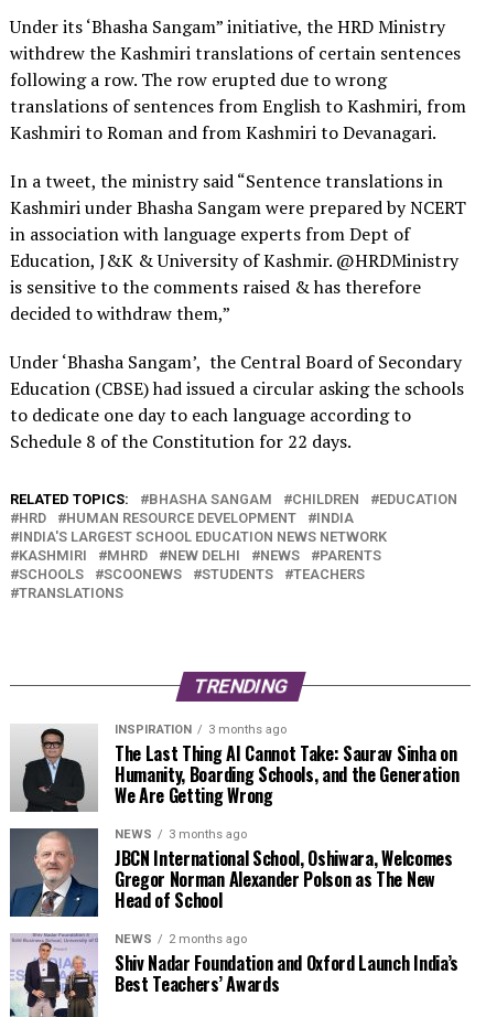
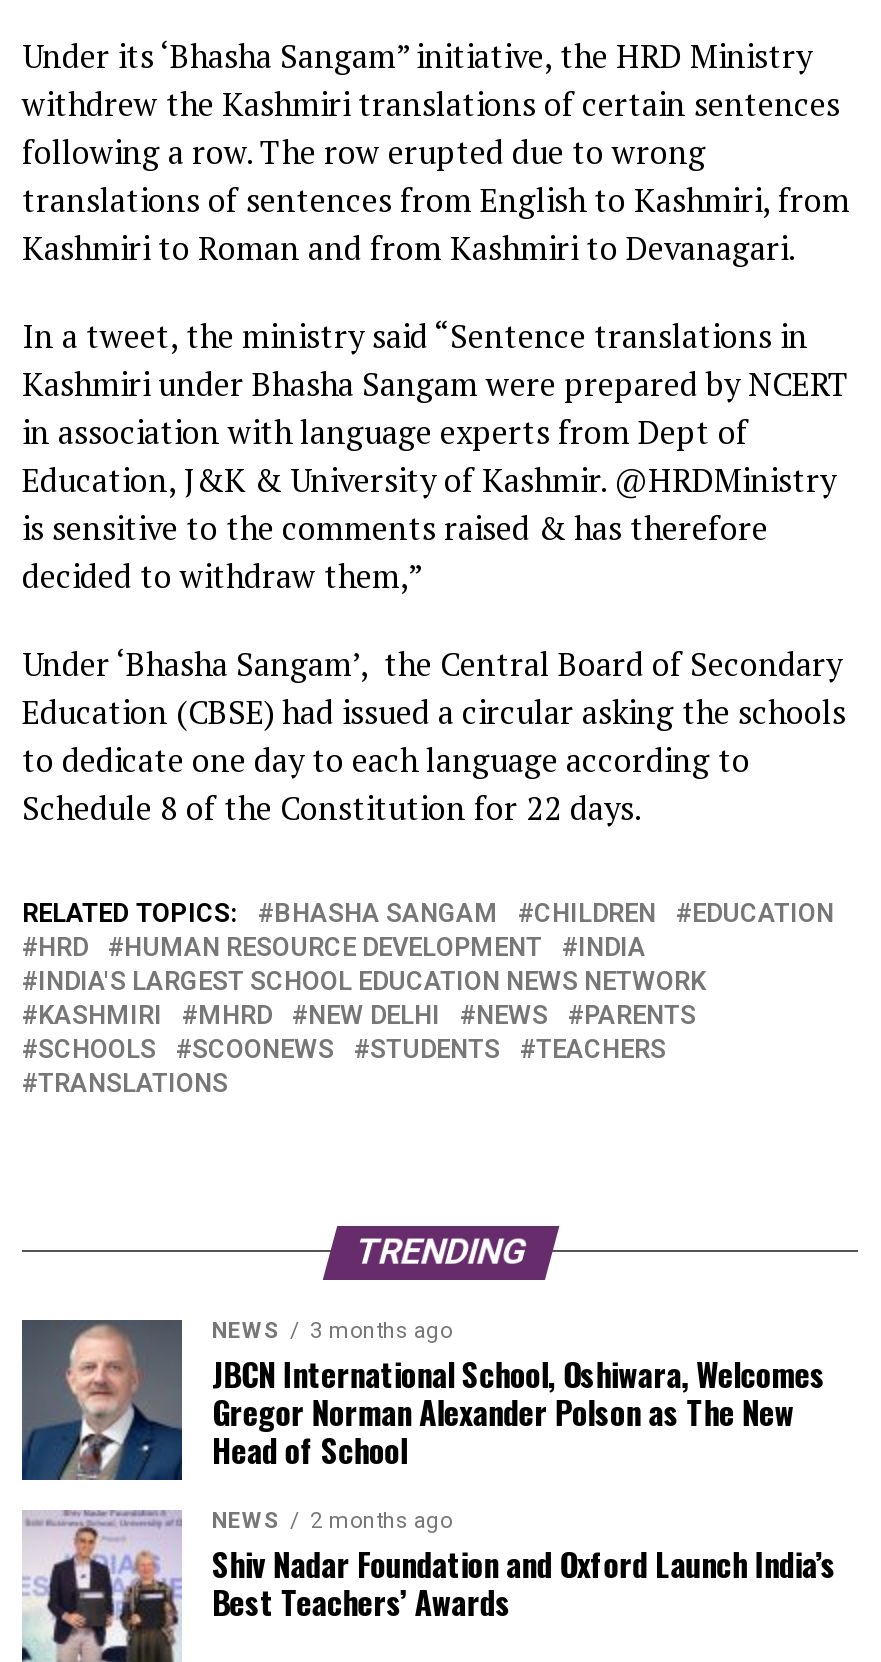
[11,722,459,813] [image] | INSPIRATION | 3 months ago | The Last Thing AI Cannot Take: Saurav Sinha on | Humanity, Boarding Schools, and the Generation | We Are Getting Wrong -> none

